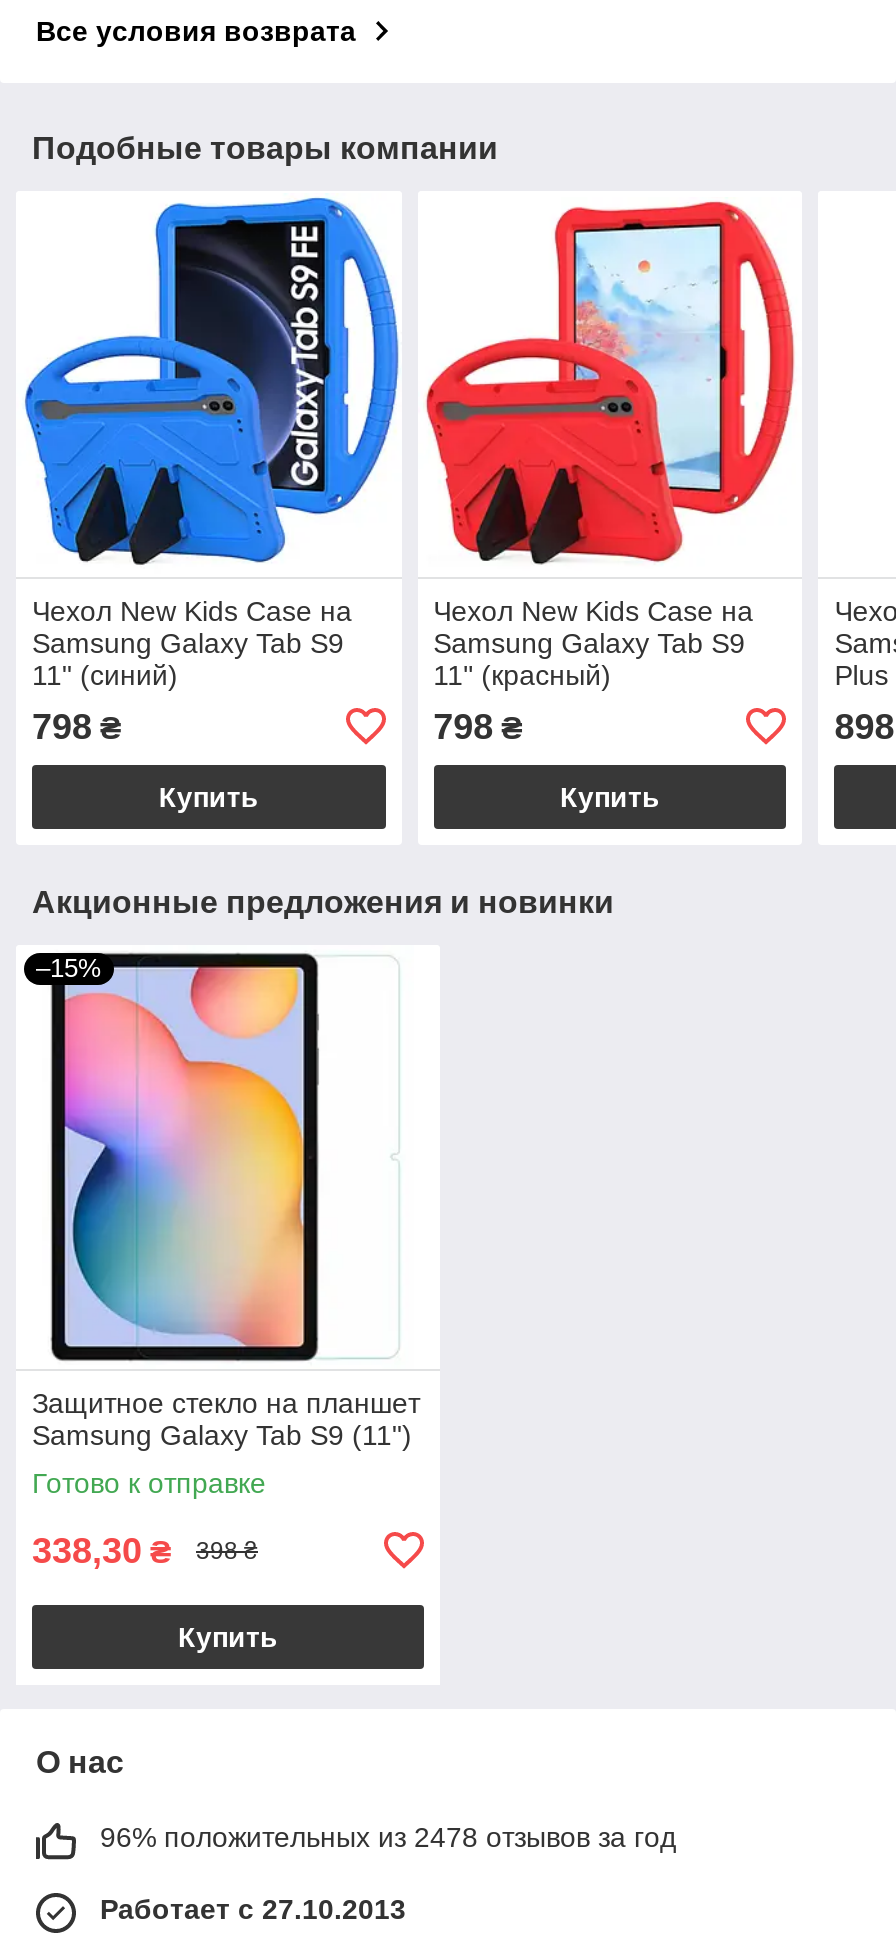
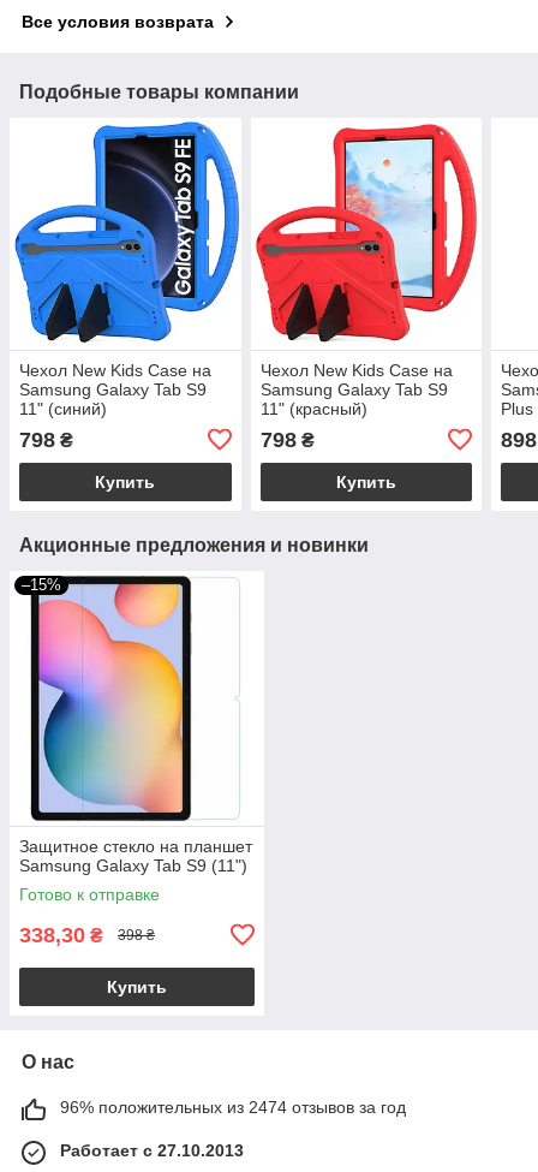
[100,1821,676,1853] 96% положительных из 2478 отзывов за год -> [60,1097,406,1116] 96% положительных из 2474 отзывов за год

